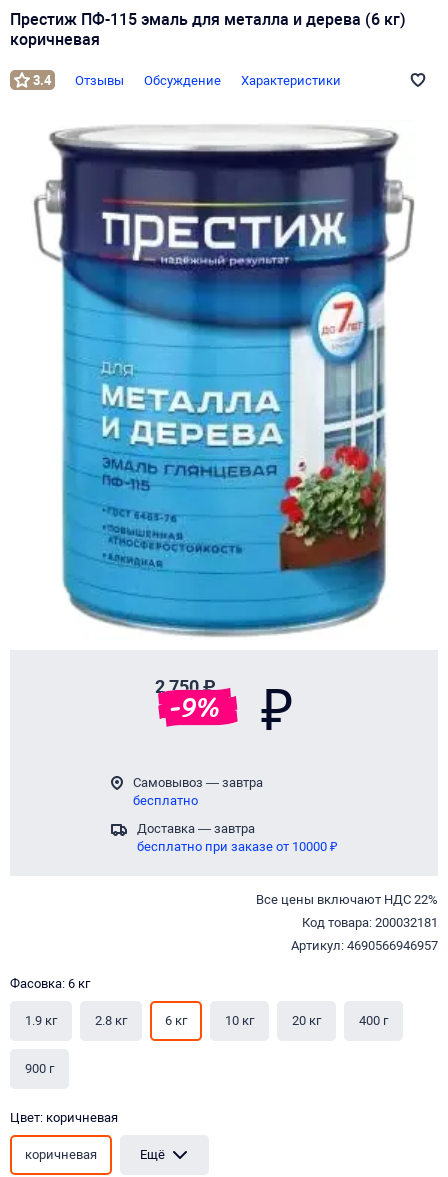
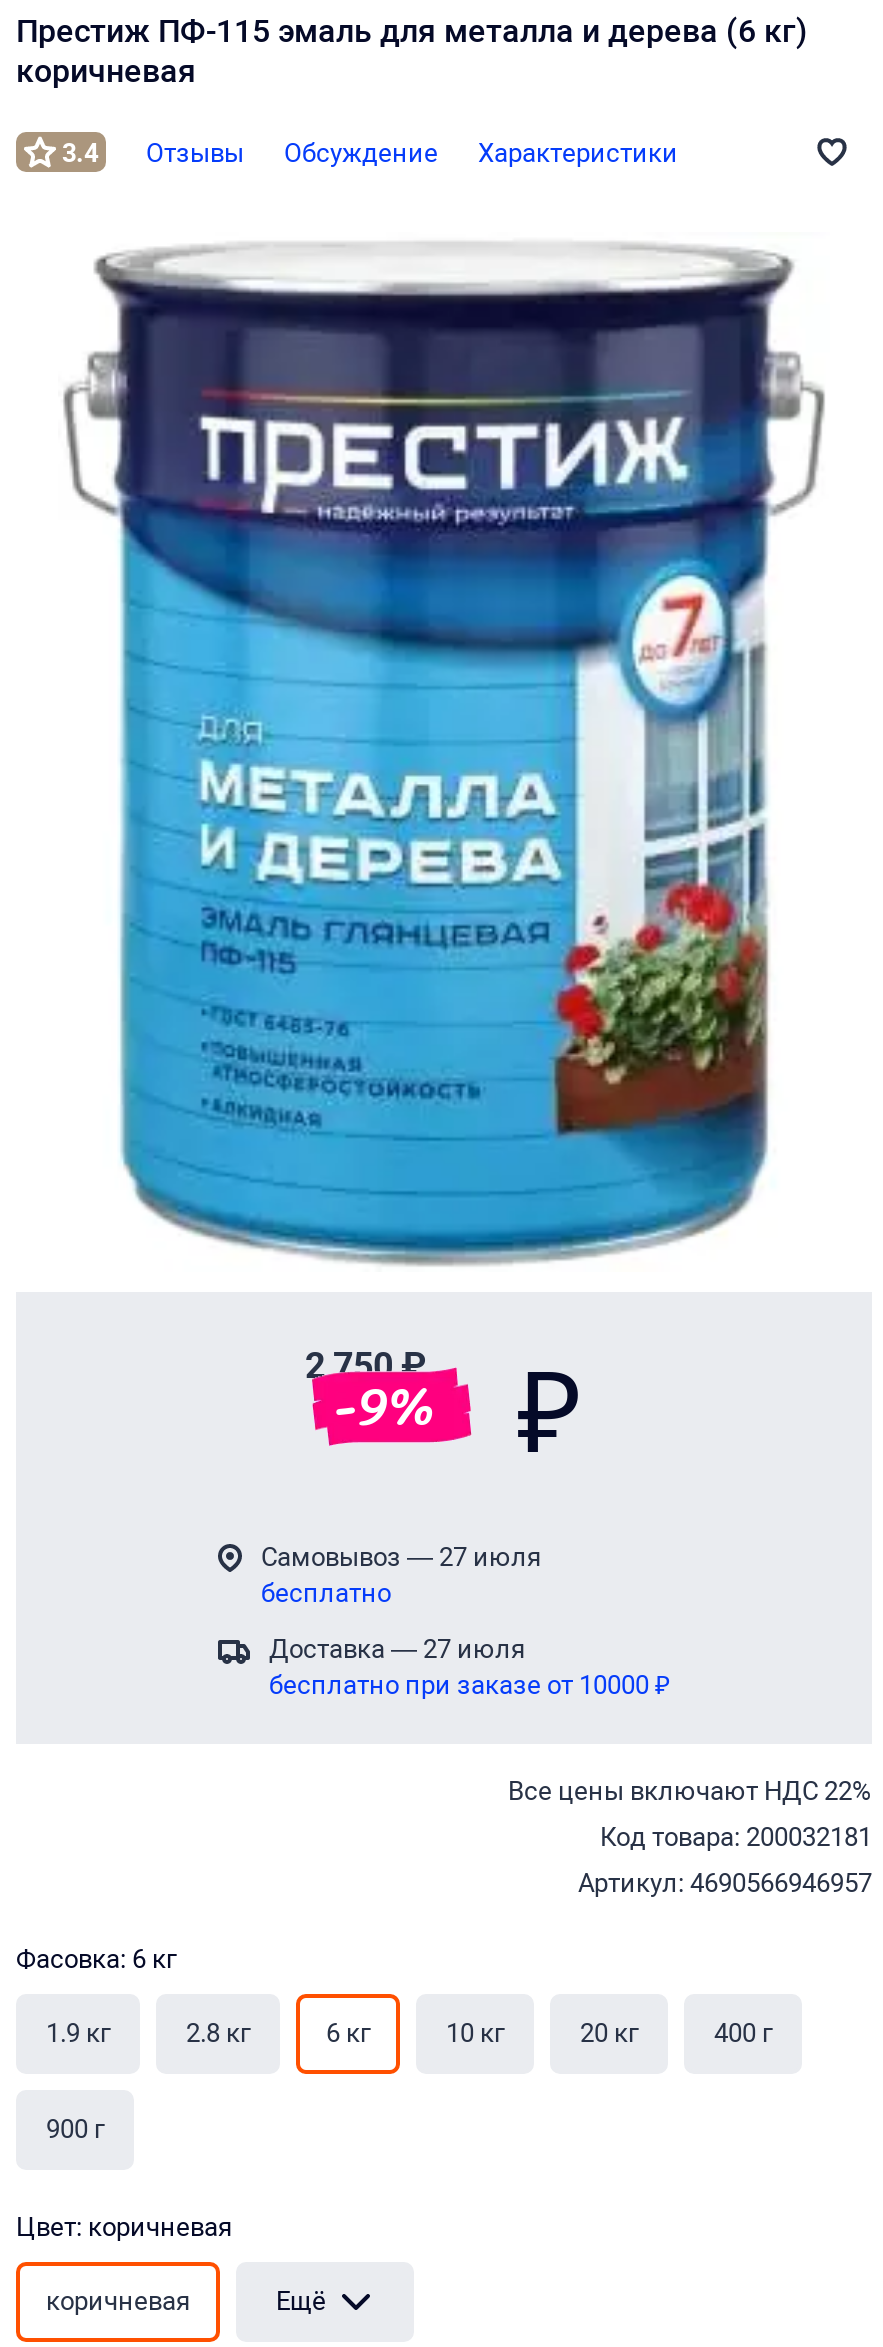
[132,775,262,790] Самовывоз — завтра -> [261,1542,541,1572] Самовывоз — 27 июля
[136,821,254,836] Доставка — завтра -> [269,1634,525,1664] Доставка — 27 июля

